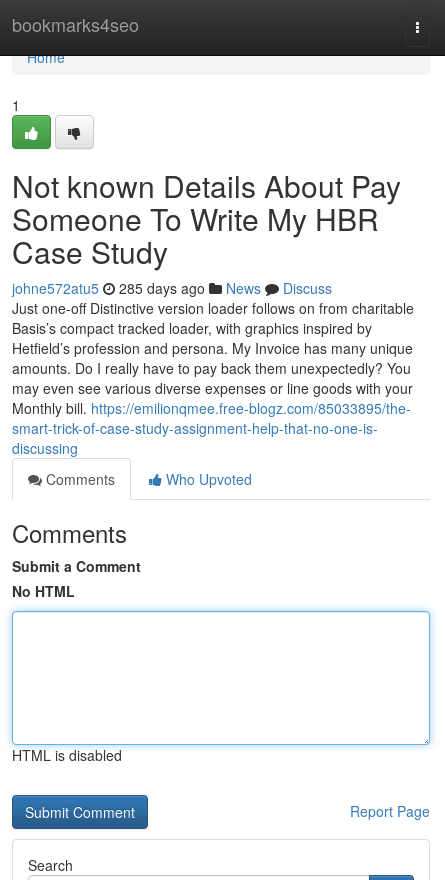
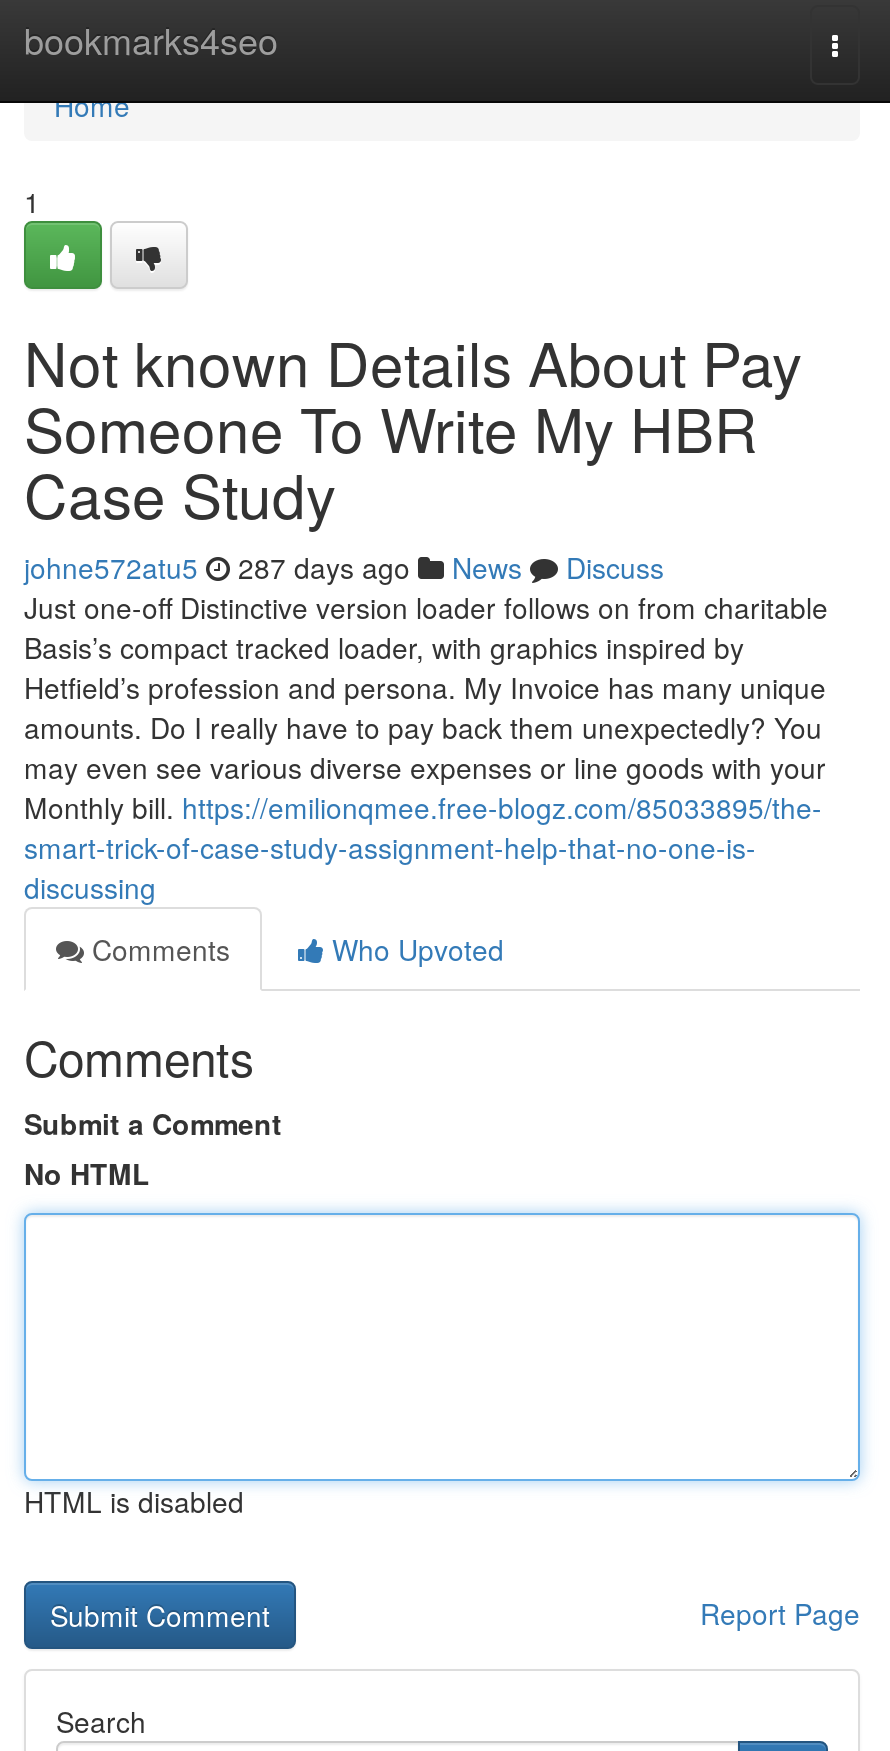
[12,278,332,298] johne572atu5 285 days ago News Discuss -> [24,547,664,587] johne572atu5 287 days ago News Discuss

